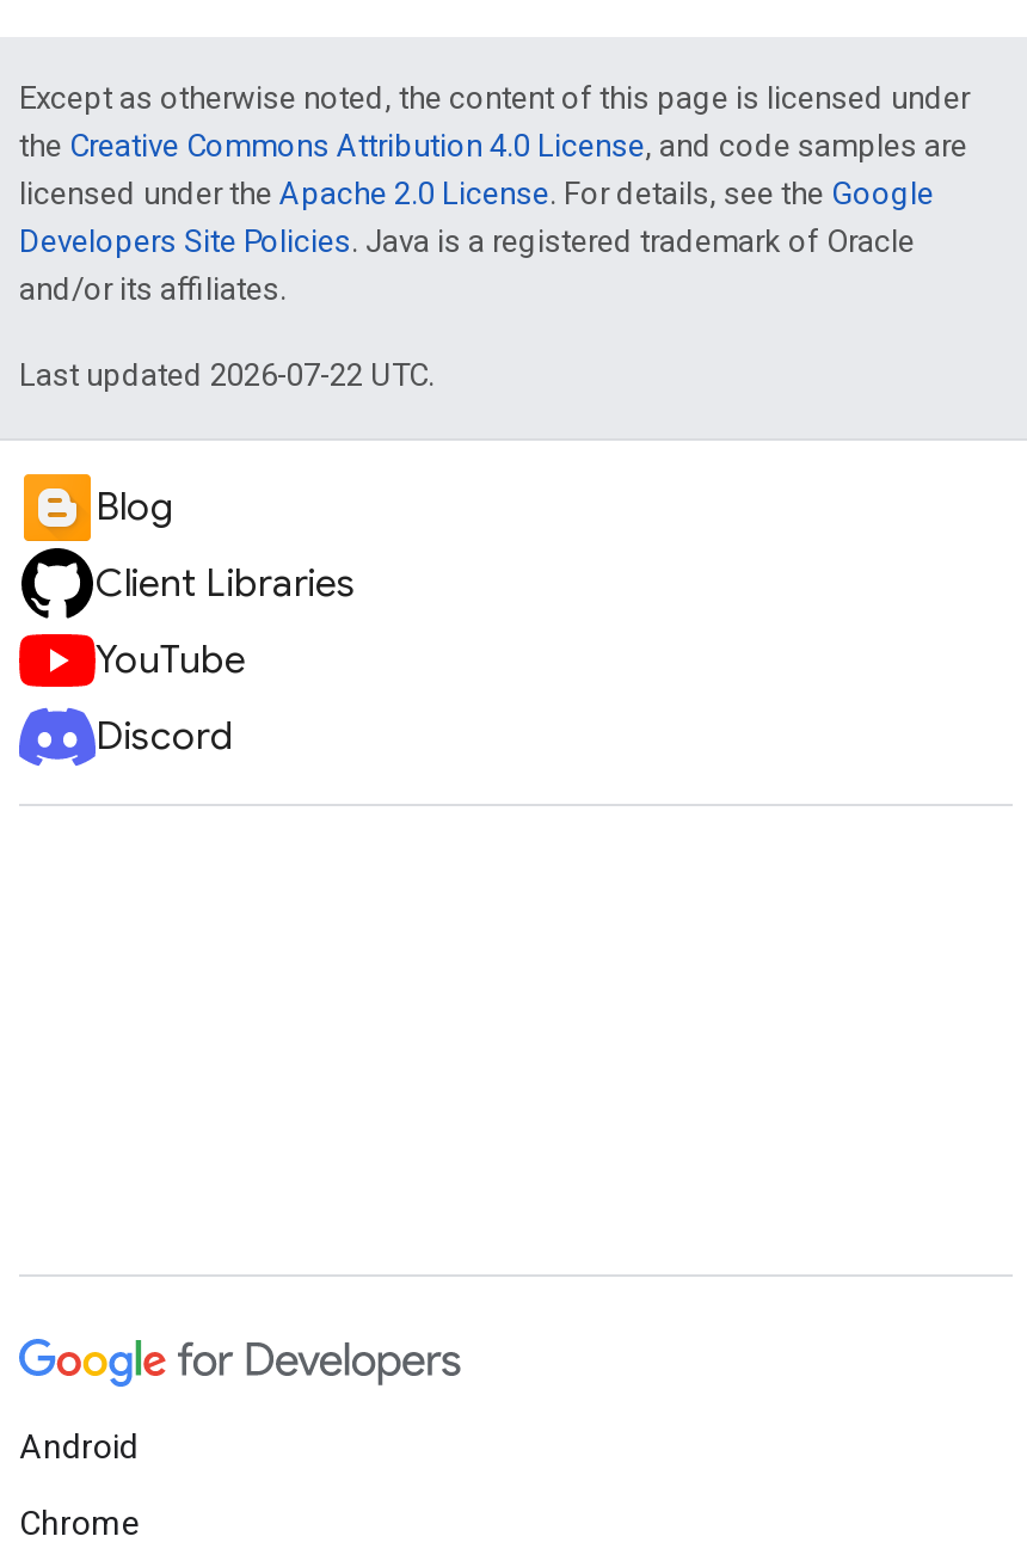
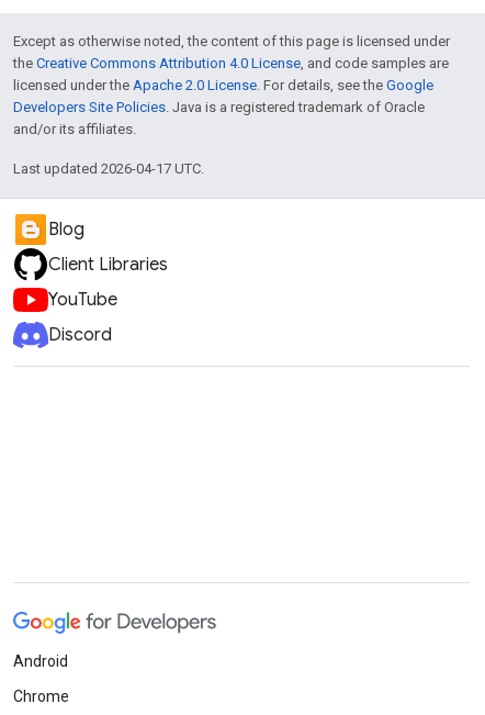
[19,357,435,393] Last updated 2026-07-22 UTC. -> [13,160,204,177] Last updated 2026-04-17 UTC.

